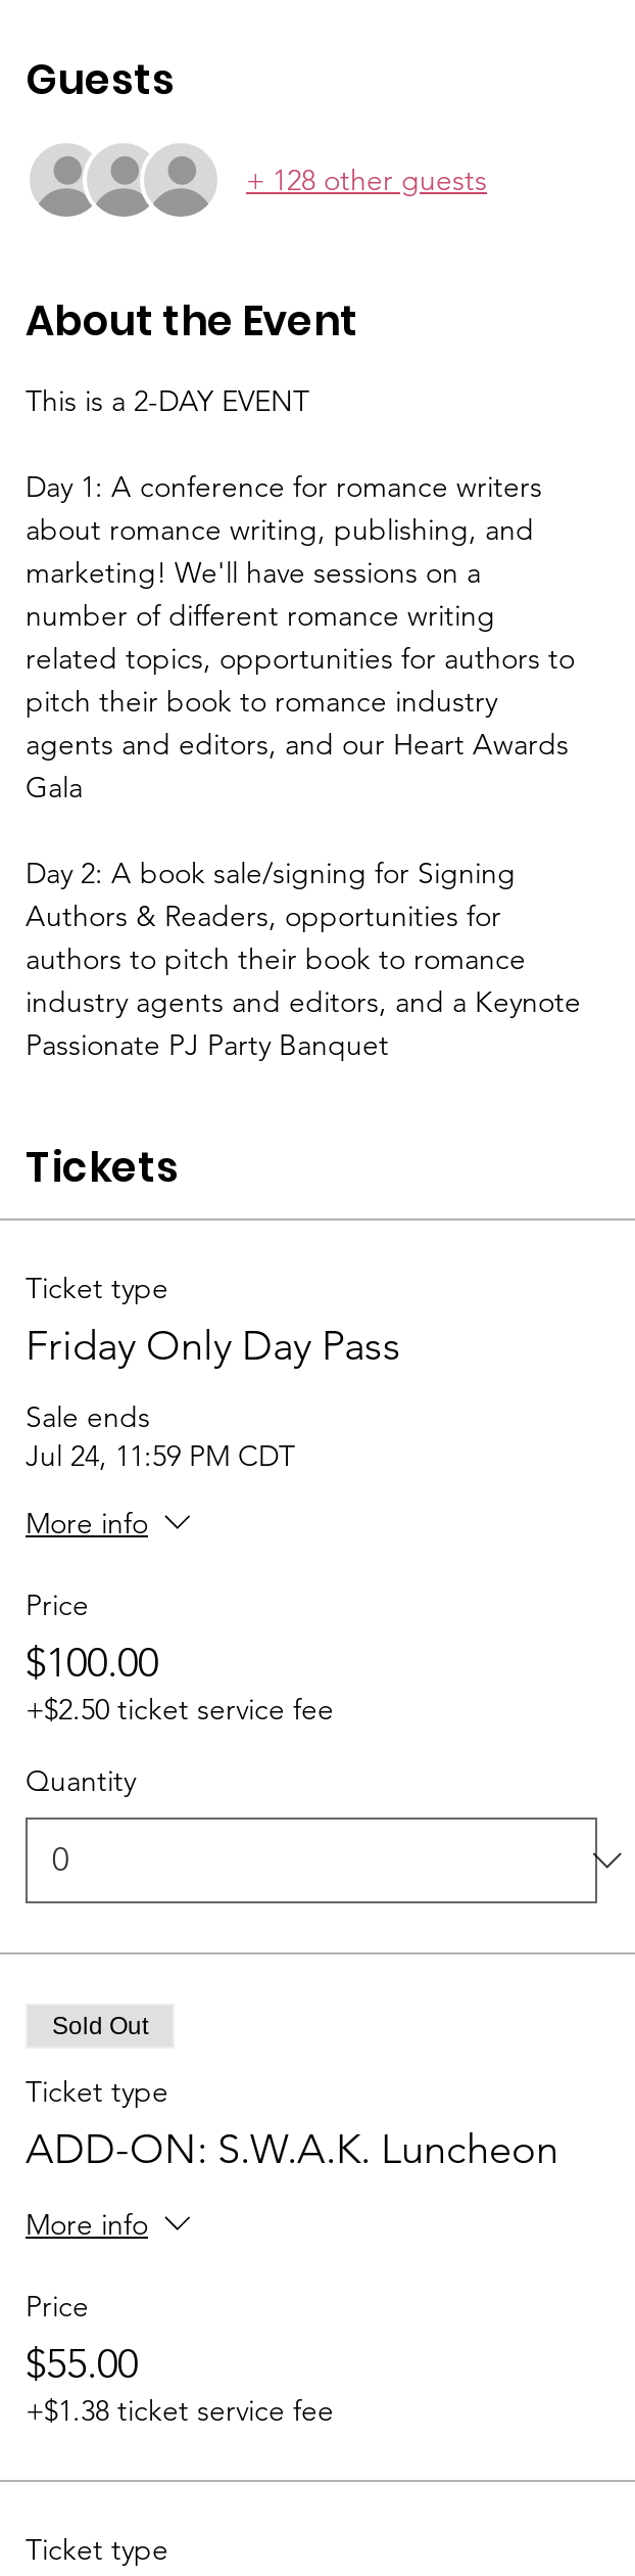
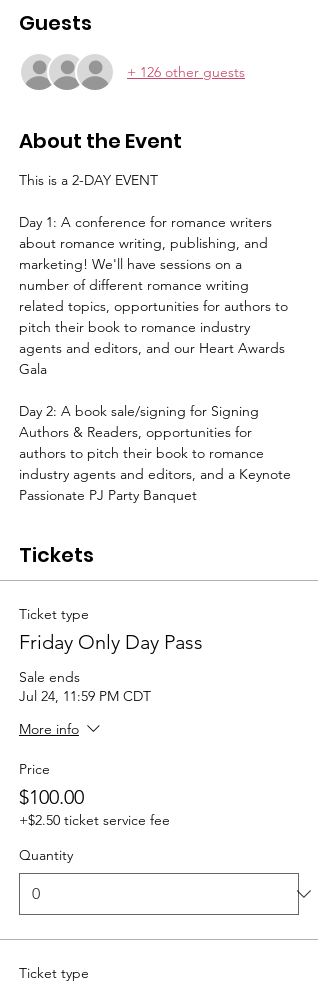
[246,160,487,197] + 128 other guests -> [127,62,245,80] + 126 other guests
[26,2012,558,2429] Sold Out | Ticket type | ADD-ON: S.W.A.K. Luncheon | More info | Price | $55.00 | +$1.38 ticket service fee -> none

